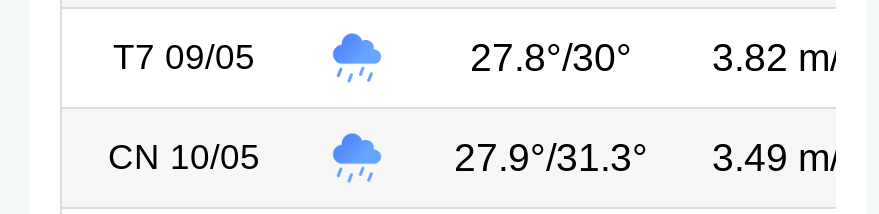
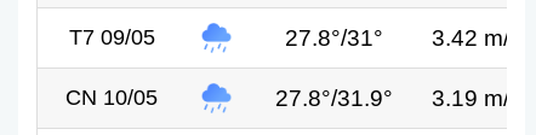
[470,34,632,78] 27.8°/30° -> [285,24,383,50] 27.8°/31°
[712,34,860,78] 3.82 m/s -> [432,24,521,50] 3.42 m/s
[454,134,648,178] 27.9°/31.3° -> [275,84,393,110] 27.8°/31.9°
[712,134,860,178] 3.49 m/s -> [432,84,521,110] 3.19 m/s

